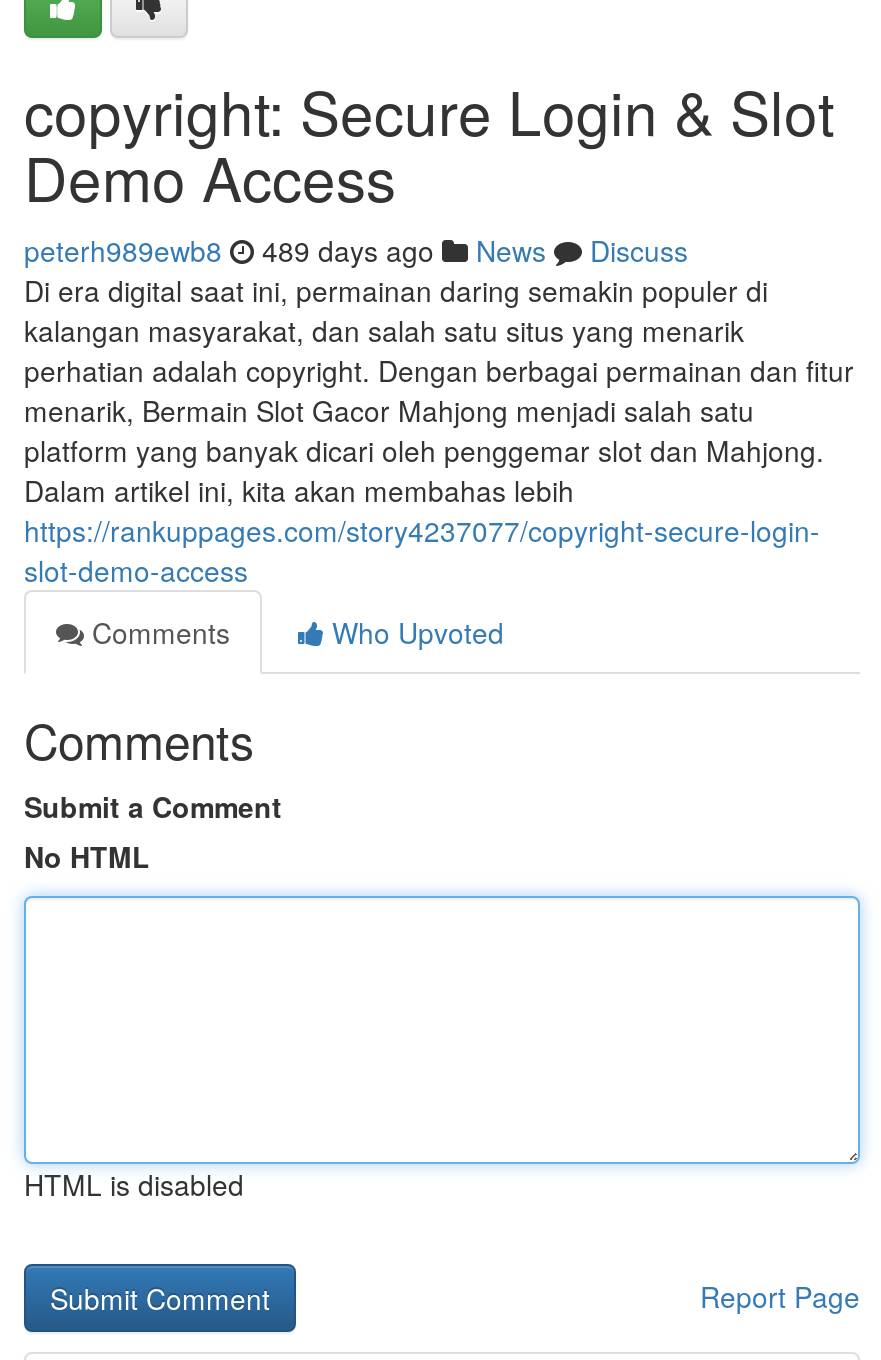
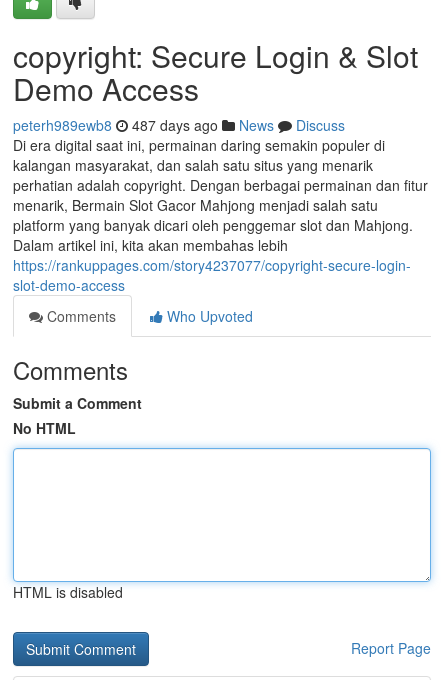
[24,230,688,270] peterh989ewb8 489 days ago News Discuss -> [13,115,345,135] peterh989ewb8 487 days ago News Discuss

